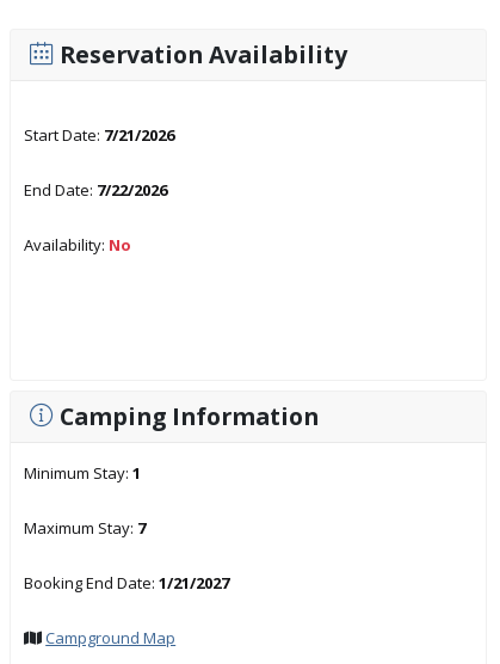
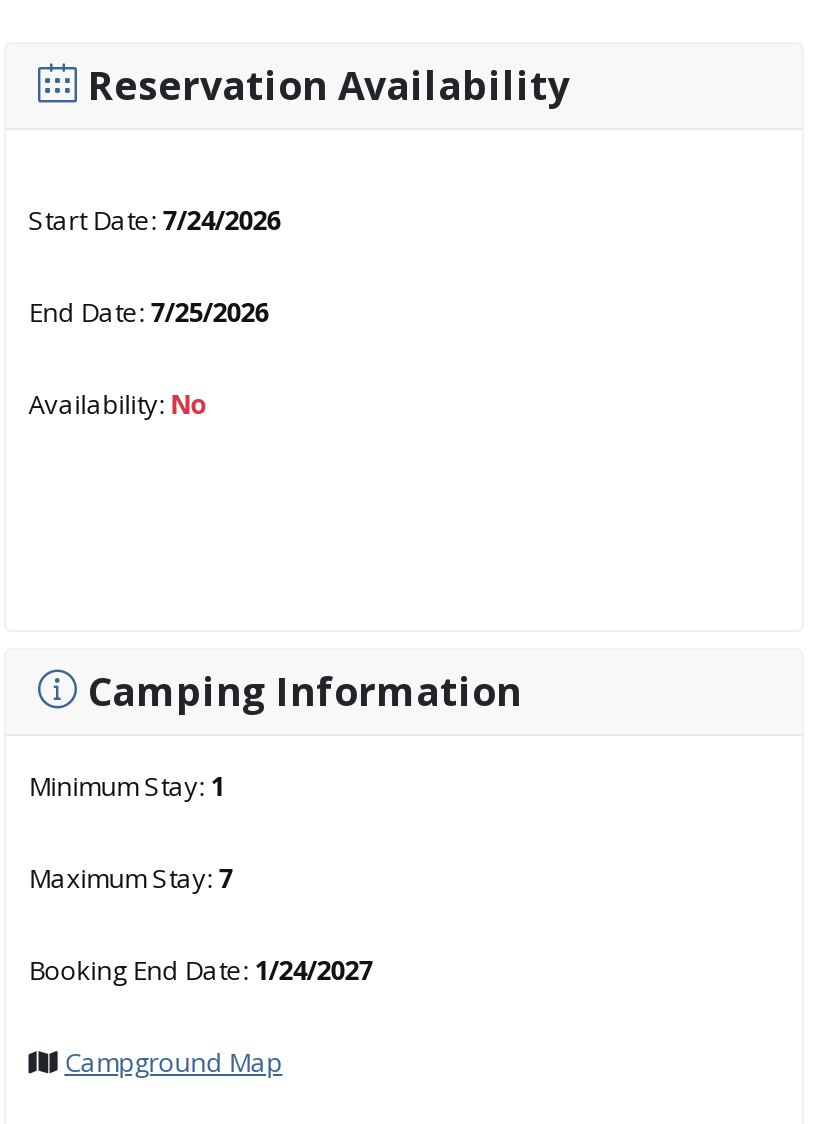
[24,124,174,145] Start Date: 7/21/2026 -> [28,201,280,237] Start Date: 7/24/2026
[24,179,167,200] End Date: 7/22/2026 -> [28,293,268,329] End Date: 7/25/2026
[24,572,229,593] Booking End Date: 1/21/2027 -> [28,951,372,987] Booking End Date: 1/24/2027

